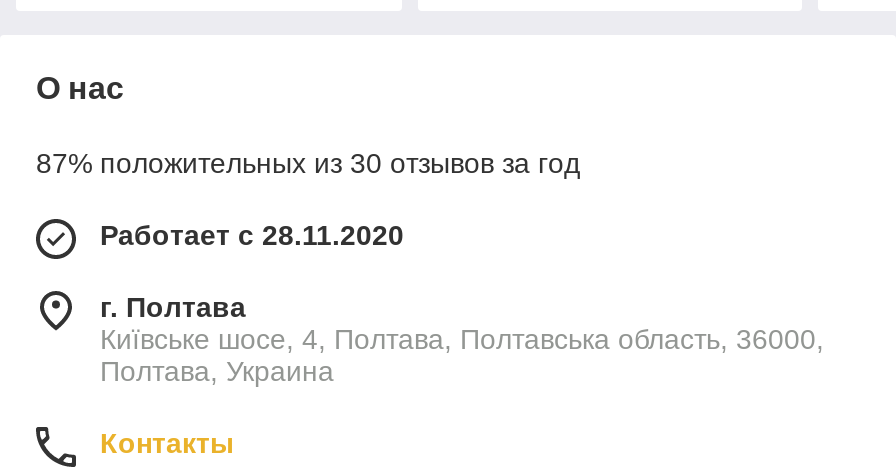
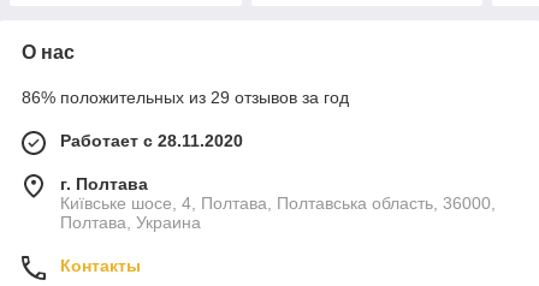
[36,147,580,179] 87% положительных из 30 отзывов за год -> [22,87,349,107] 86% положительных из 29 отзывов за год

